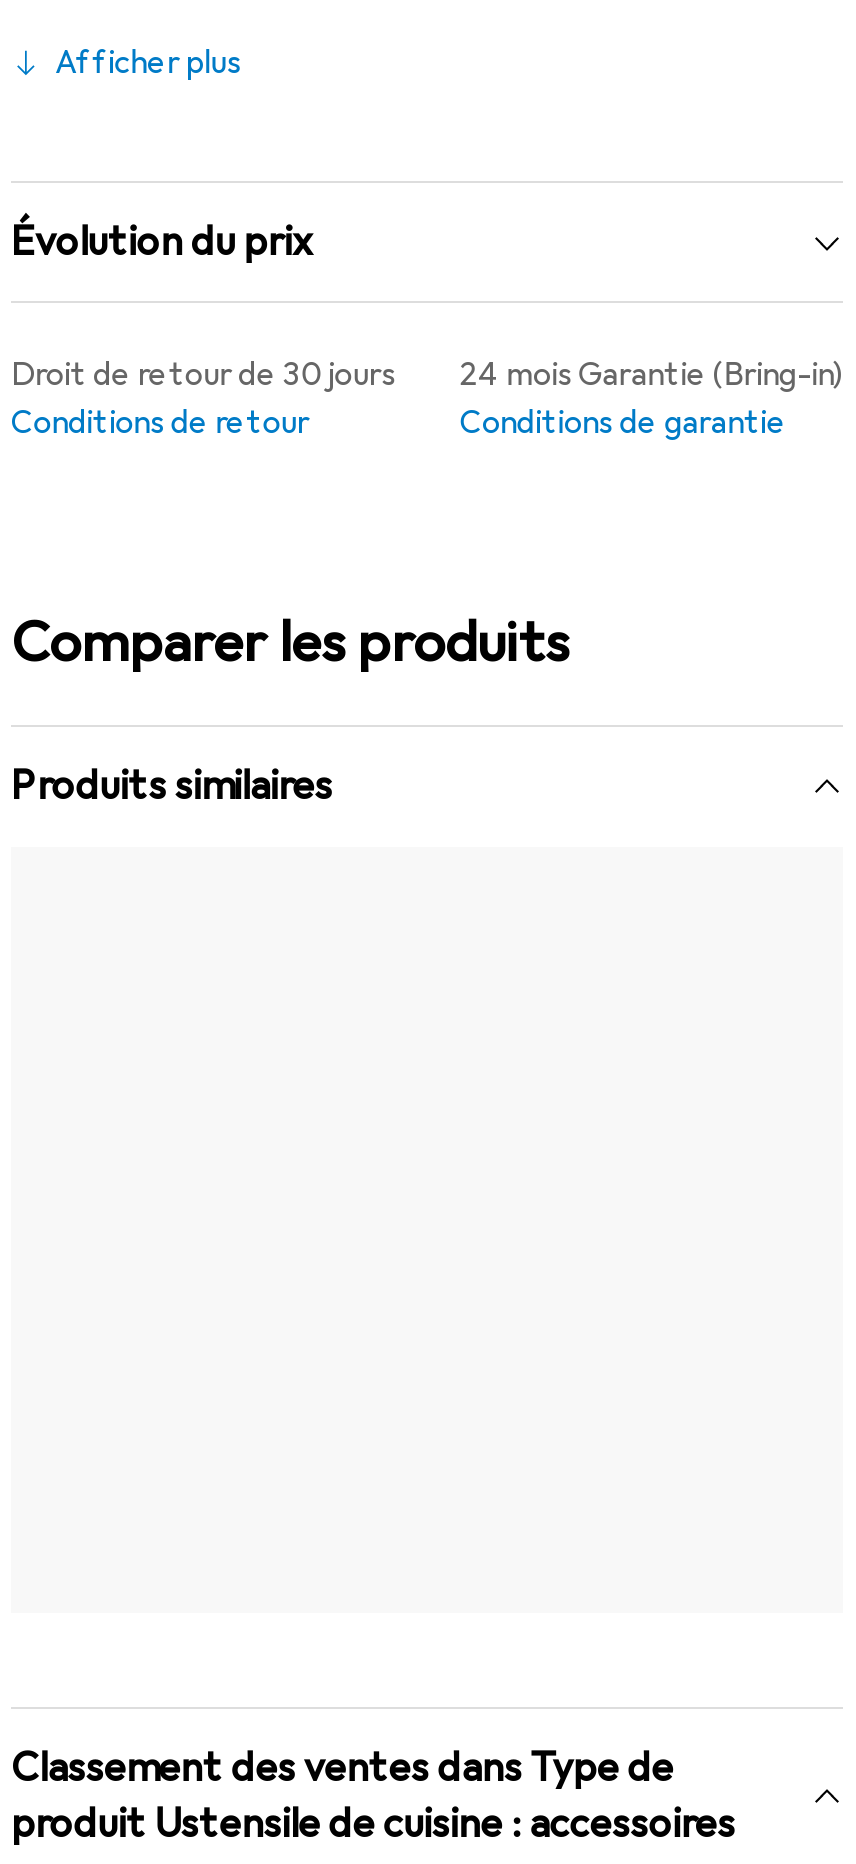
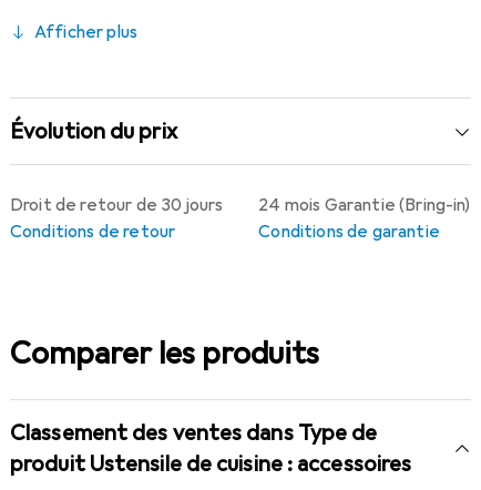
[11,761,333,811] Produits similaires -> none

